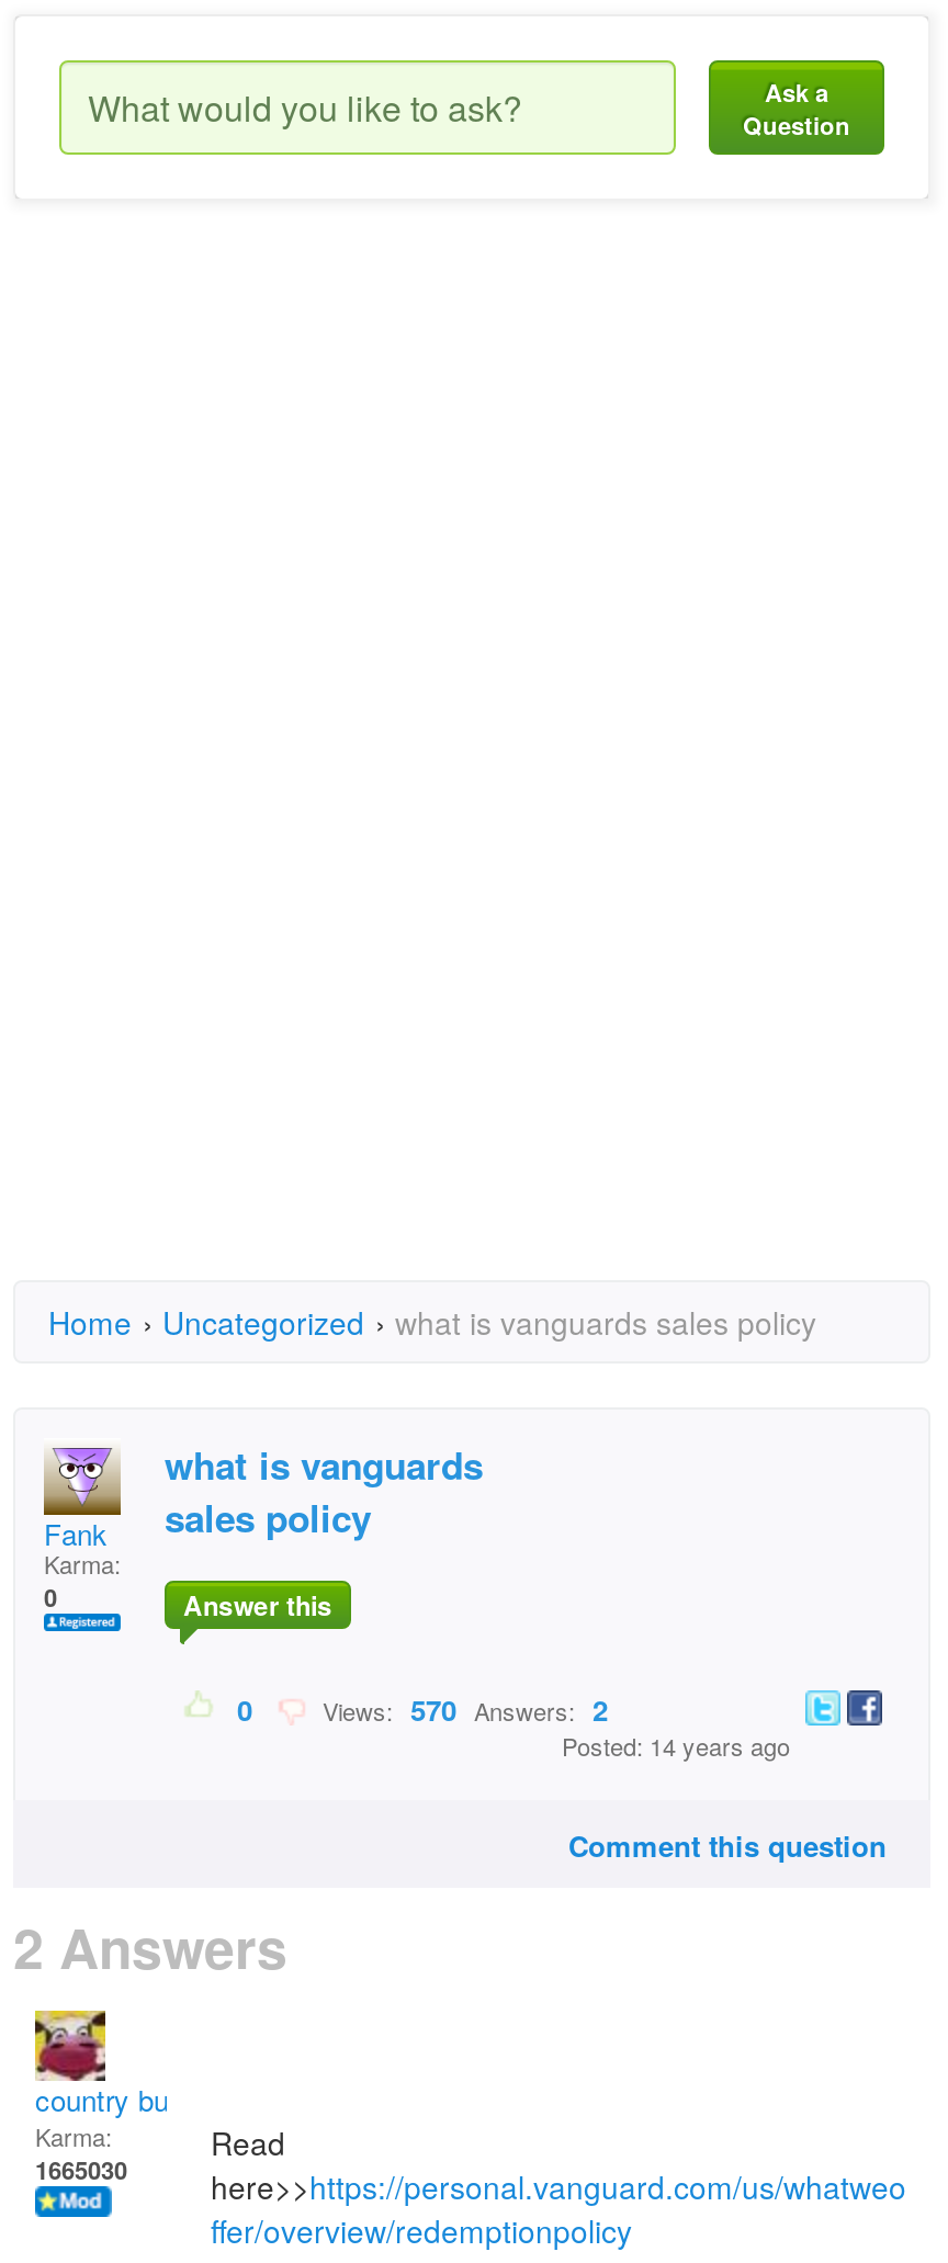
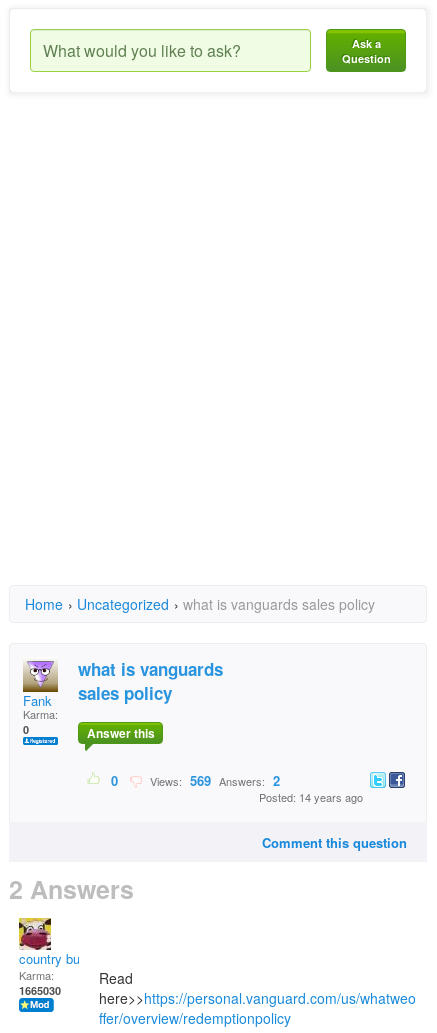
[309,1688,608,1730] Views: 570 Answers: 2 -> [144,771,280,790] Views: 569 Answers: 2

